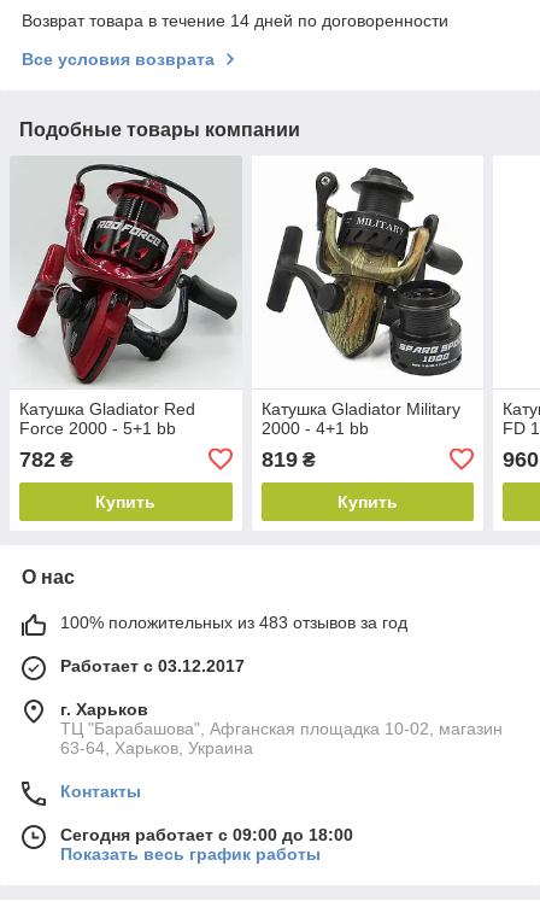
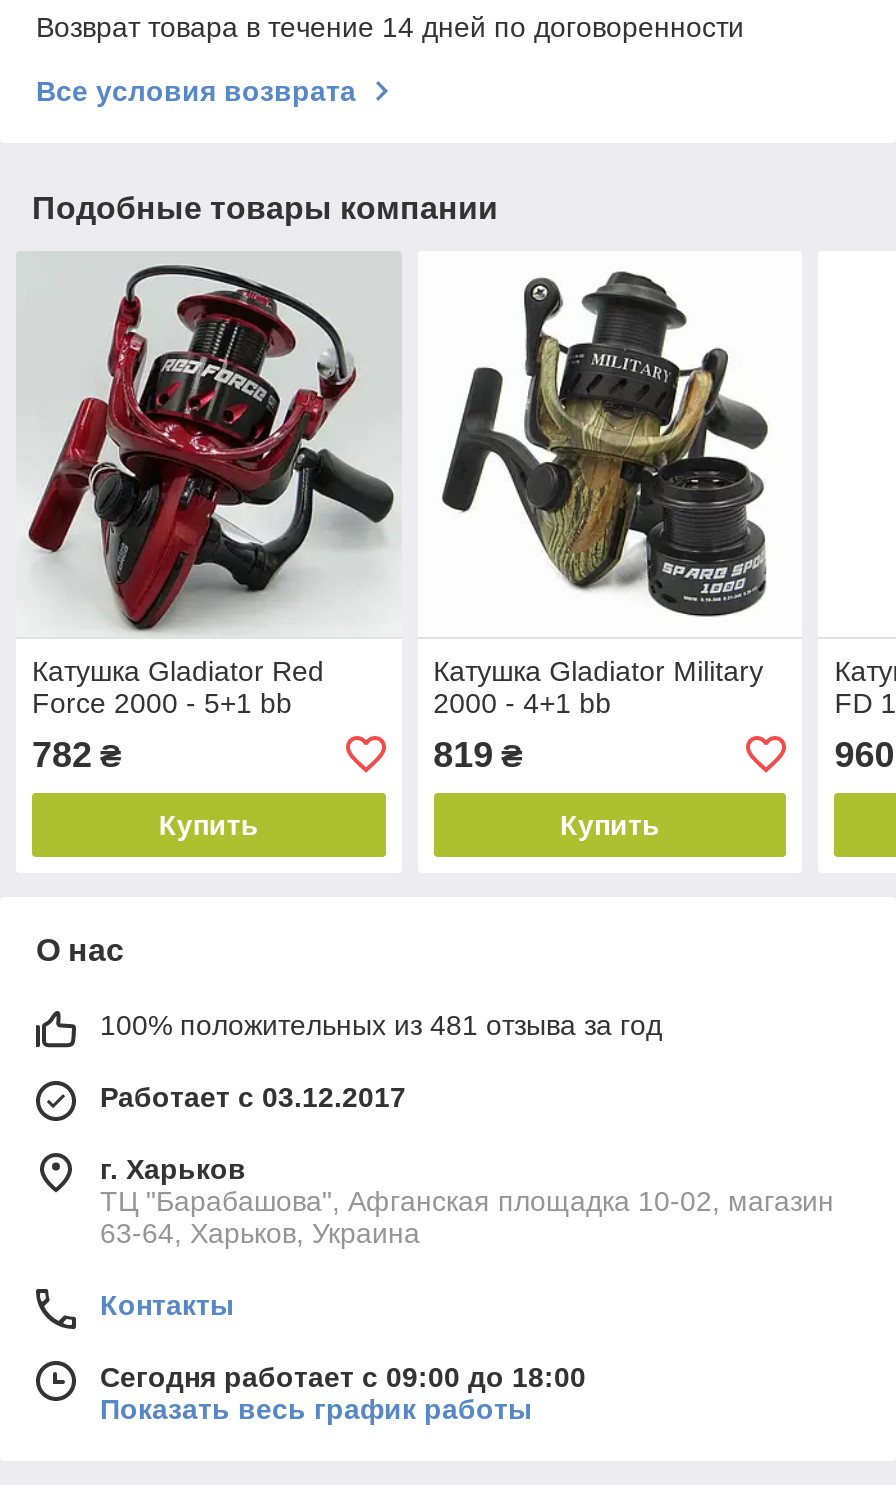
[60,613,407,632] 100% положительных из 483 отзывов за год -> [100,1009,662,1041] 100% положительных из 481 отзыва за год

